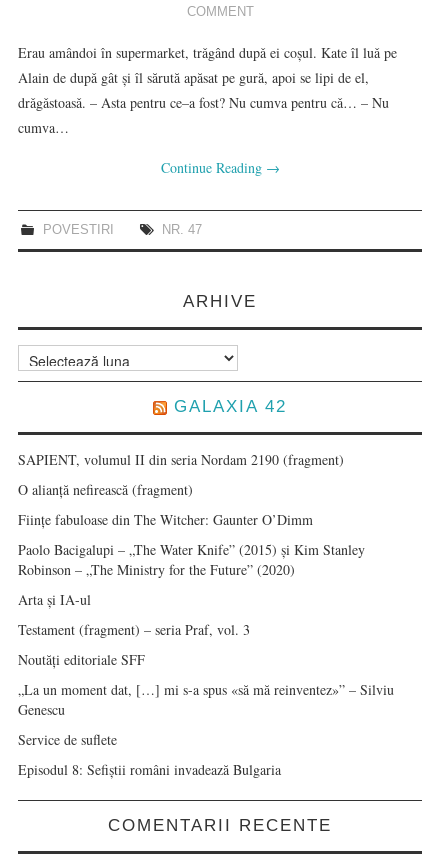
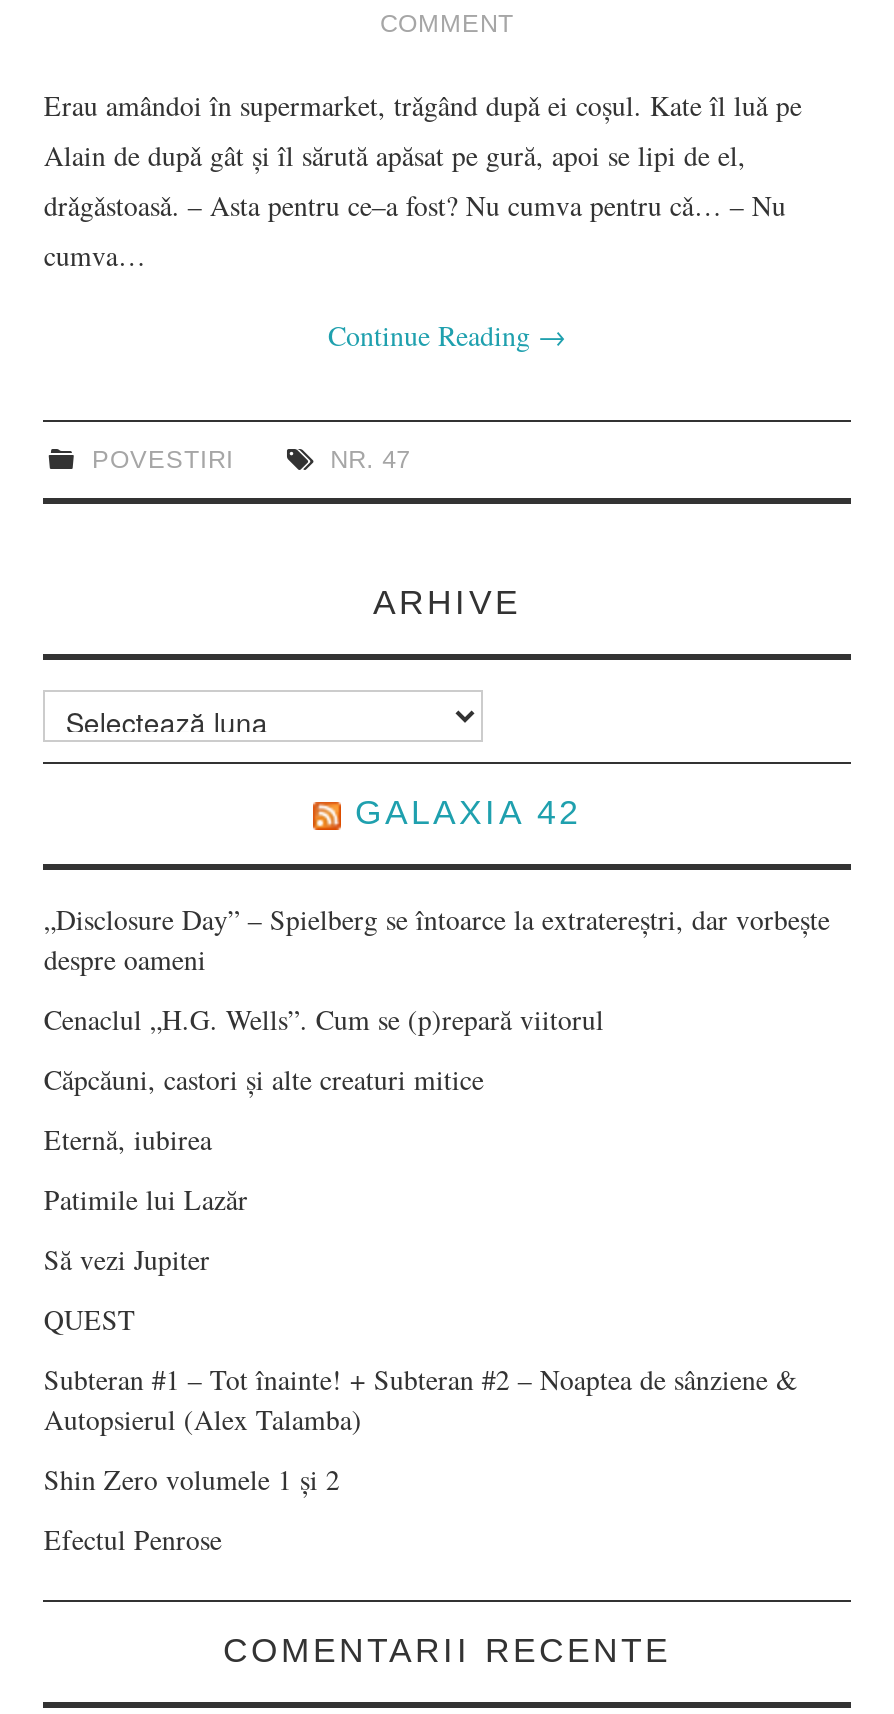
[18,450,344,469] SAPIENT, volumul II din seria Nordam 2190 (fragment) -> [44,900,830,978] „Disclosure Day” – Spielberg se întoarce la extratereștri, dar vorbește | despre oameni
[18,480,193,499] O alianță nefirească (fragment) -> [44,1000,604,1038] Cenaclul „H.G. Wells”. Cum se (p)repară viitorul
[18,510,313,529] Ființe fabuloase din The Witcher: Gaunter O’Dimm -> [44,1060,484,1098] Căpcăuni, castori și alte creaturi mitice
[18,540,365,579] Paolo Bacigalupi – „The Water Knife” (2015) și Kim Stanley | Robinson – „The Ministry for the Future” (2020) -> [44,1120,212,1158] Eternă, iubirea
[18,590,91,609] Arta și IA-ul -> [44,1180,248,1218] Patimile lui Lazăr
[18,620,250,639] Testament (fragment) – seria Praf, vol. 3 -> [44,1240,210,1278] Să vezi Jupiter
[18,650,145,669] Noutăți editoriale SFF -> [44,1300,136,1338] QUEST
[18,680,394,719] „La un moment dat, […] mi s-a spus «să mă reinventez»” – Silviu | Genescu -> [44,1360,798,1438] Subteran #1 – Tot înainte! + Subteran #2 – Noaptea de sânziene & | Autopsierul (Alex Talamba)
[18,730,117,749] Service de suflete -> [44,1460,340,1498] Shin Zero volumele 1 și 2
[18,760,281,779] Episodul 8: Sefiștii români invadează Bulgaria -> [44,1520,222,1558] Efectul Penrose

